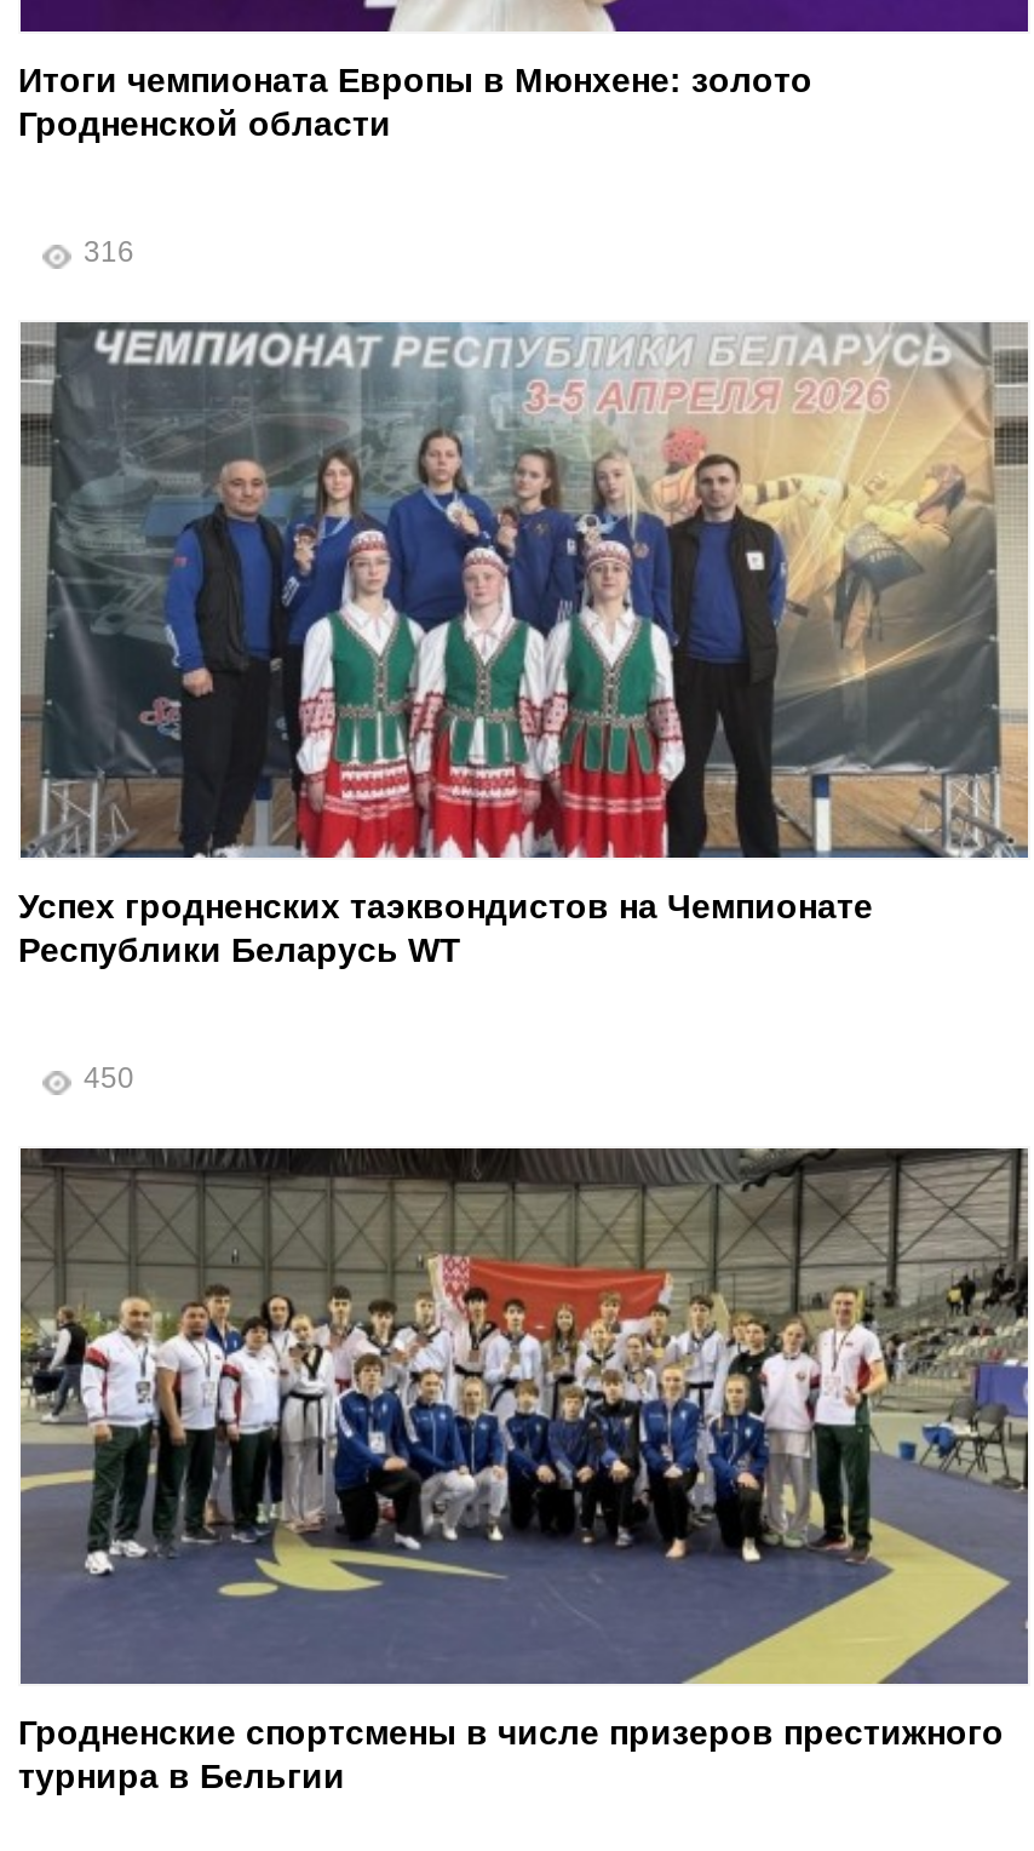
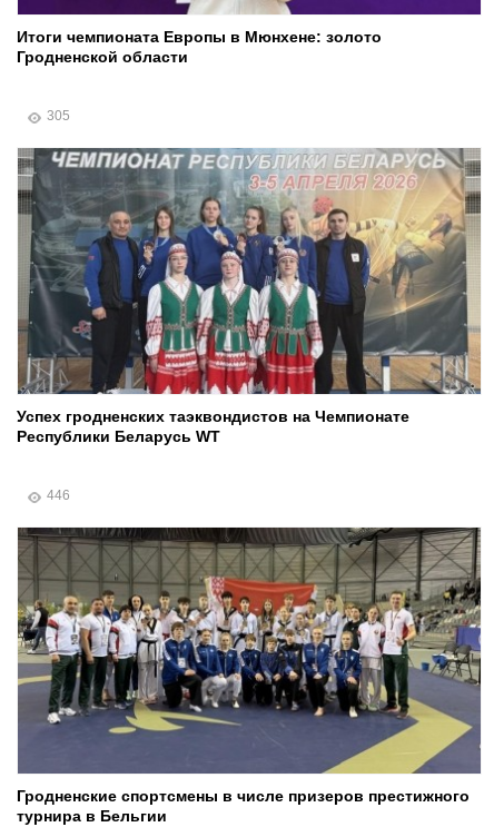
[84,235,134,269] 316 -> [47,108,70,124] 305
[84,1061,134,1095] 450 -> [47,488,70,503] 446

